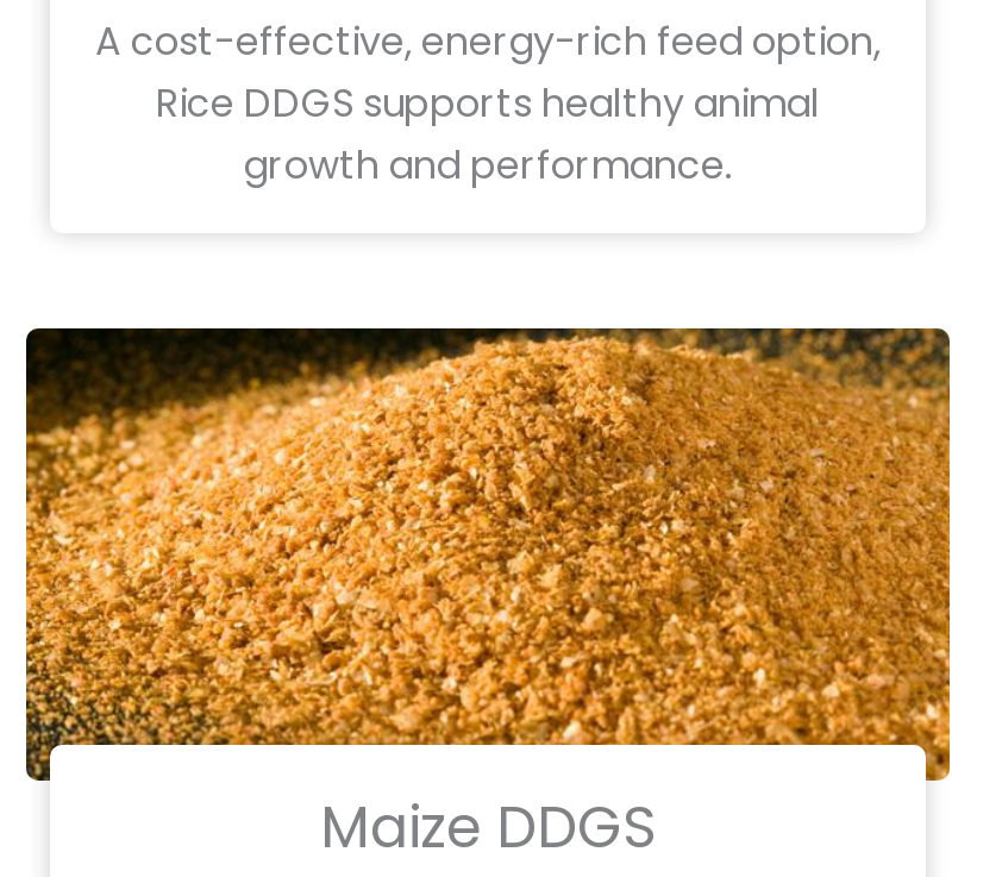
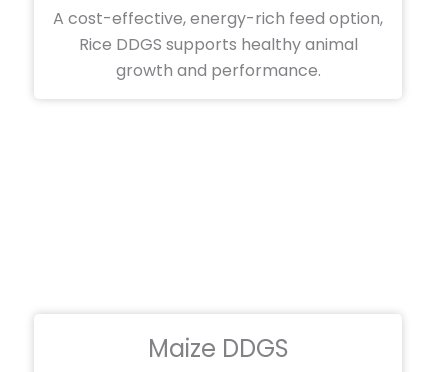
[24,326,952,783] [image] -> none

